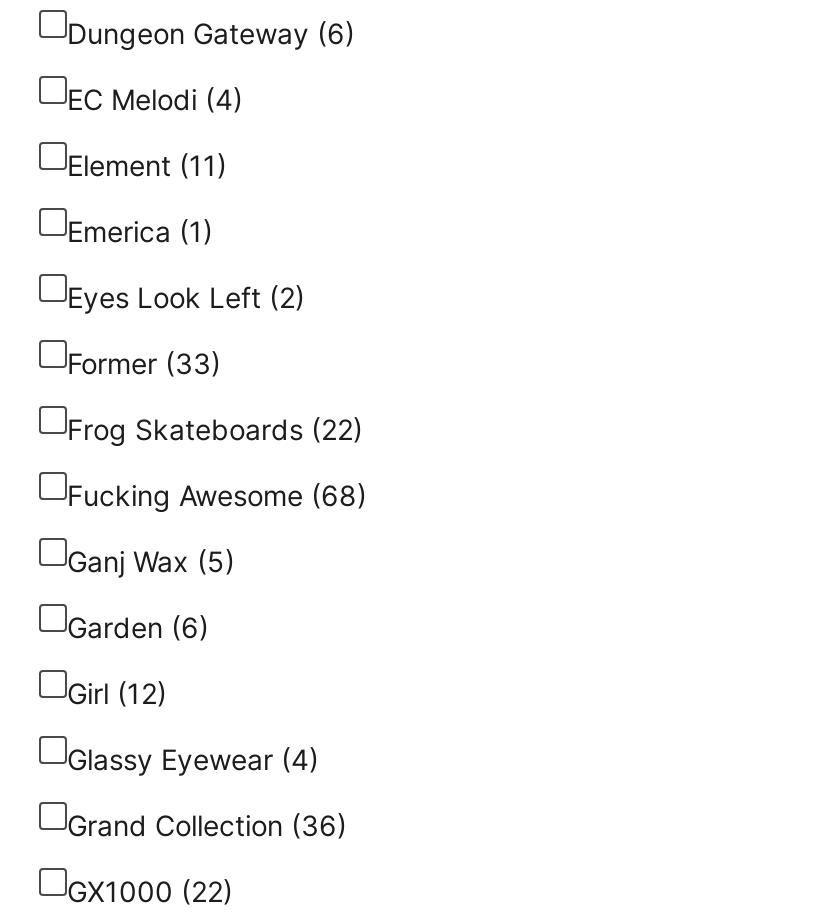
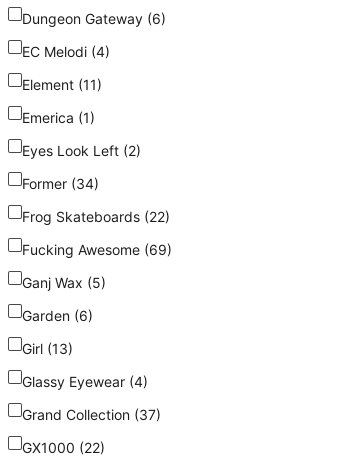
[67,346,221,380] Former (33) -> [22,175,99,192] Former (34)
[67,478,367,512] Fucking Awesome (68) -> [22,241,172,258] Fucking Awesome (69)
[67,676,167,710] Girl (12) -> [22,340,73,357] Girl (13)
[67,808,347,842] Grand Collection (36) -> [22,406,161,423] Grand Collection (37)

